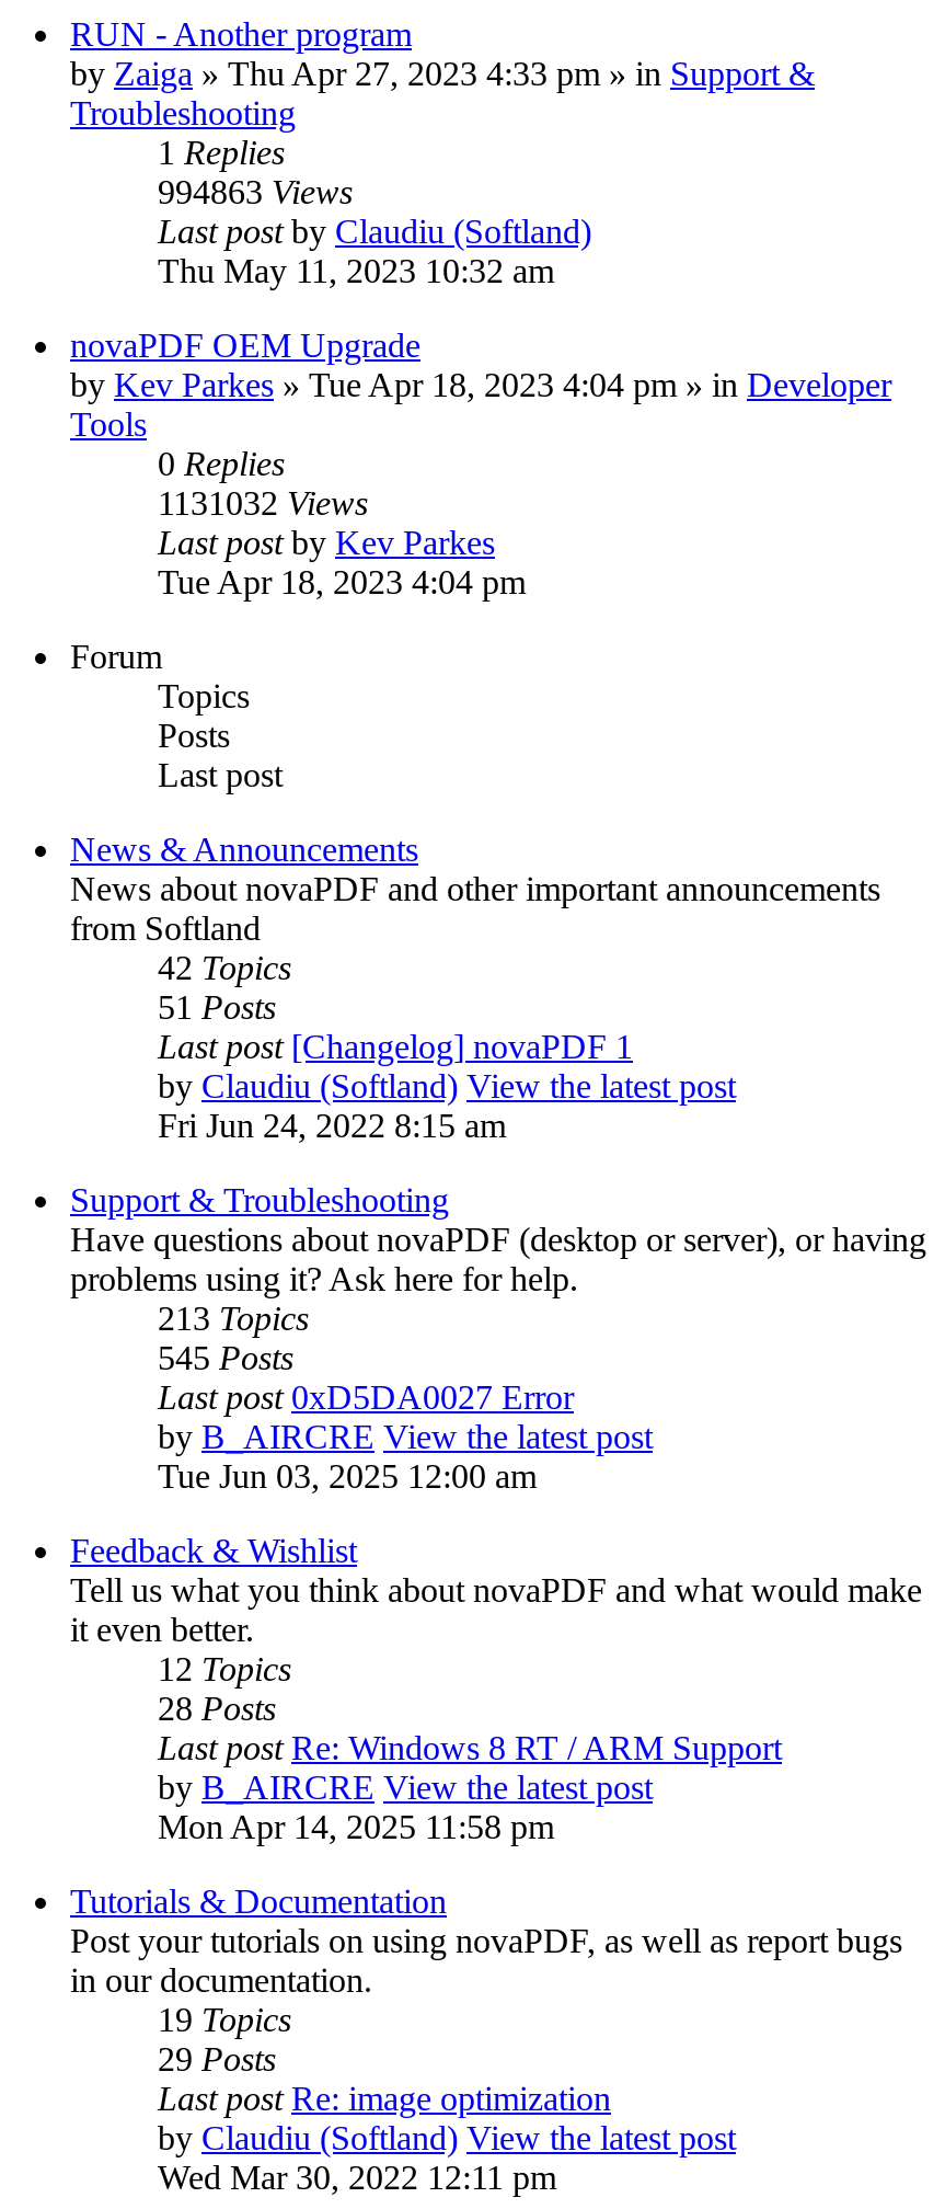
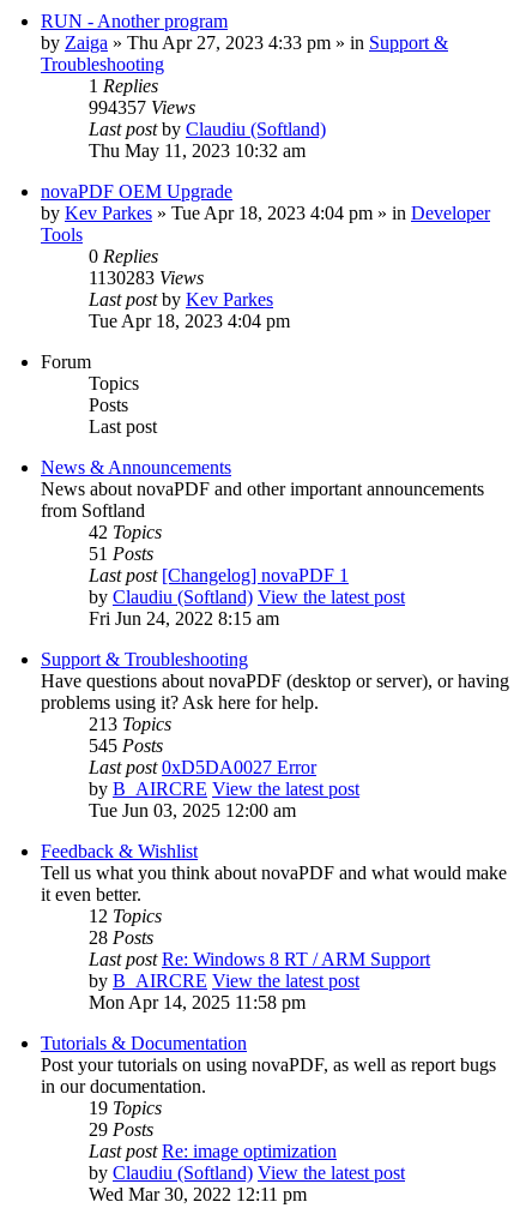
[158,173,353,210] 994863 Views -> [89,97,195,117] 994357 Views
[158,484,368,521] 1131032 Views -> [89,267,204,288] 1130283 Views

